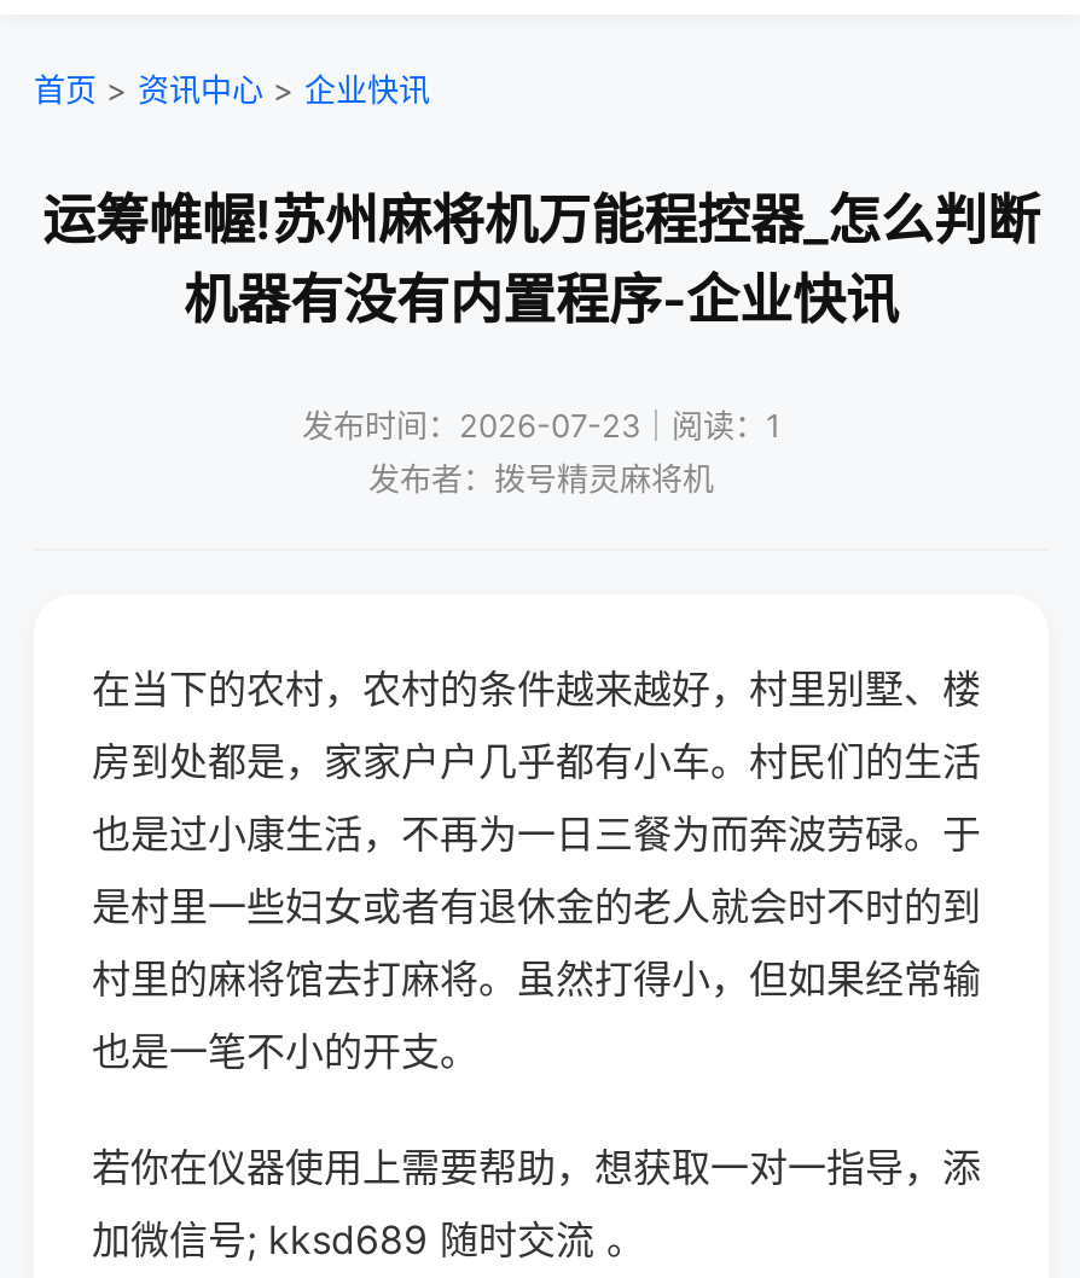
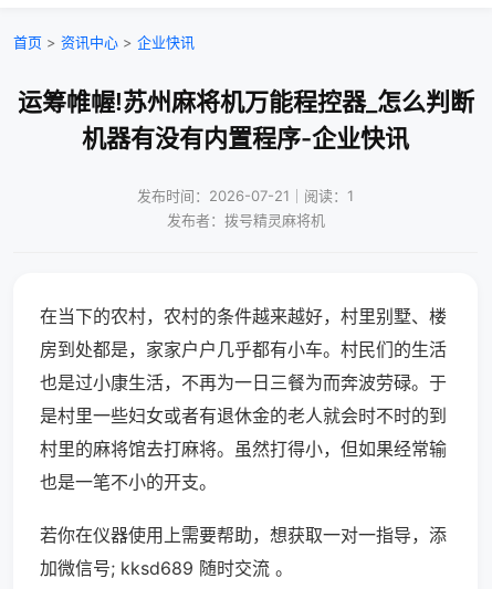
[302,406,780,445] 发布时间：2026-07-23｜阅读：1 -> [137,187,354,204] 发布时间：2026-07-21｜阅读：1

